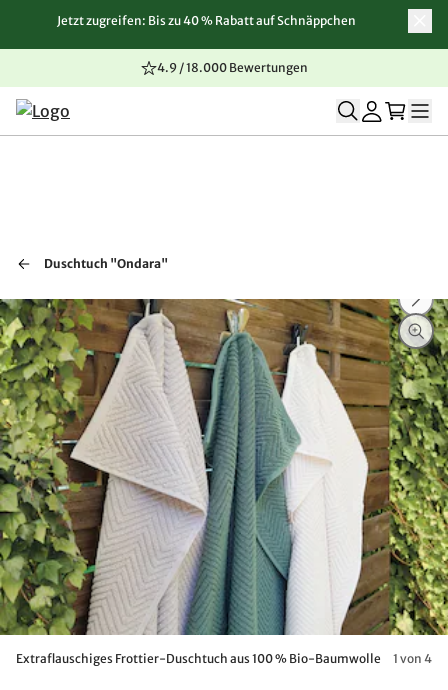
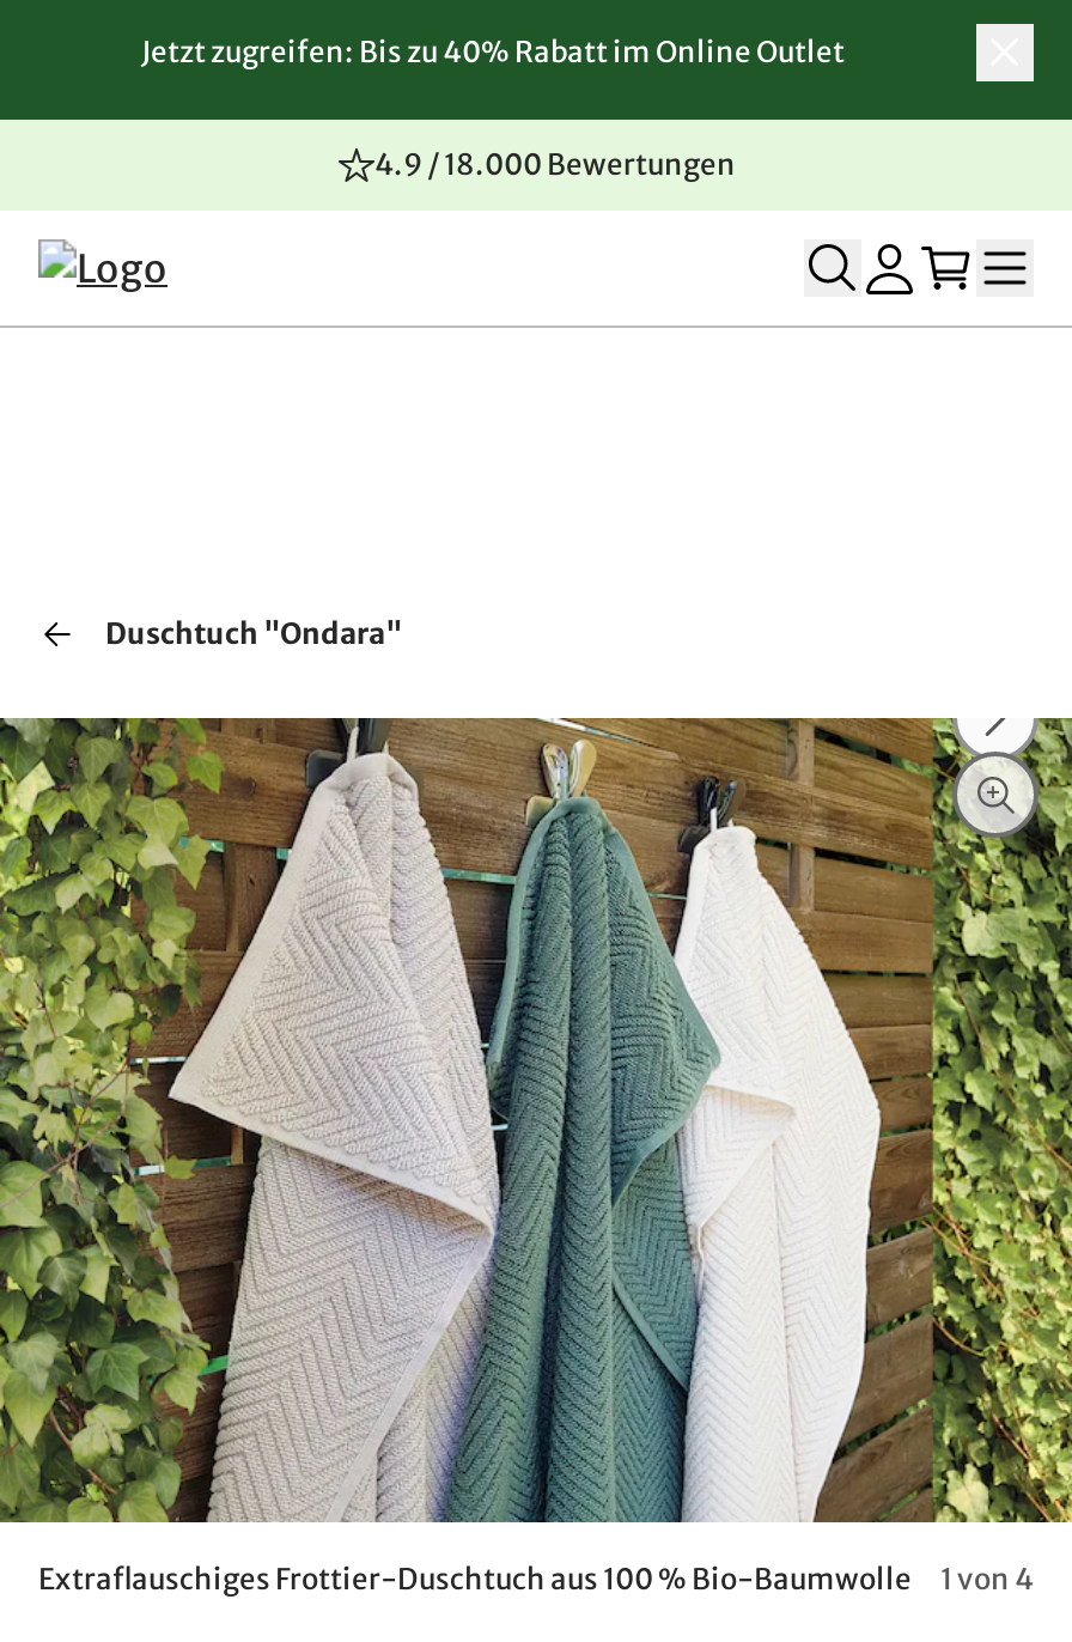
[56,13,355,28] Jetzt zugreifen: Bis zu 40 % Rabatt auf Schnäppchen -> [141,34,845,69] Jetzt zugreifen: Bis zu 40% Rabatt im Online Outlet

